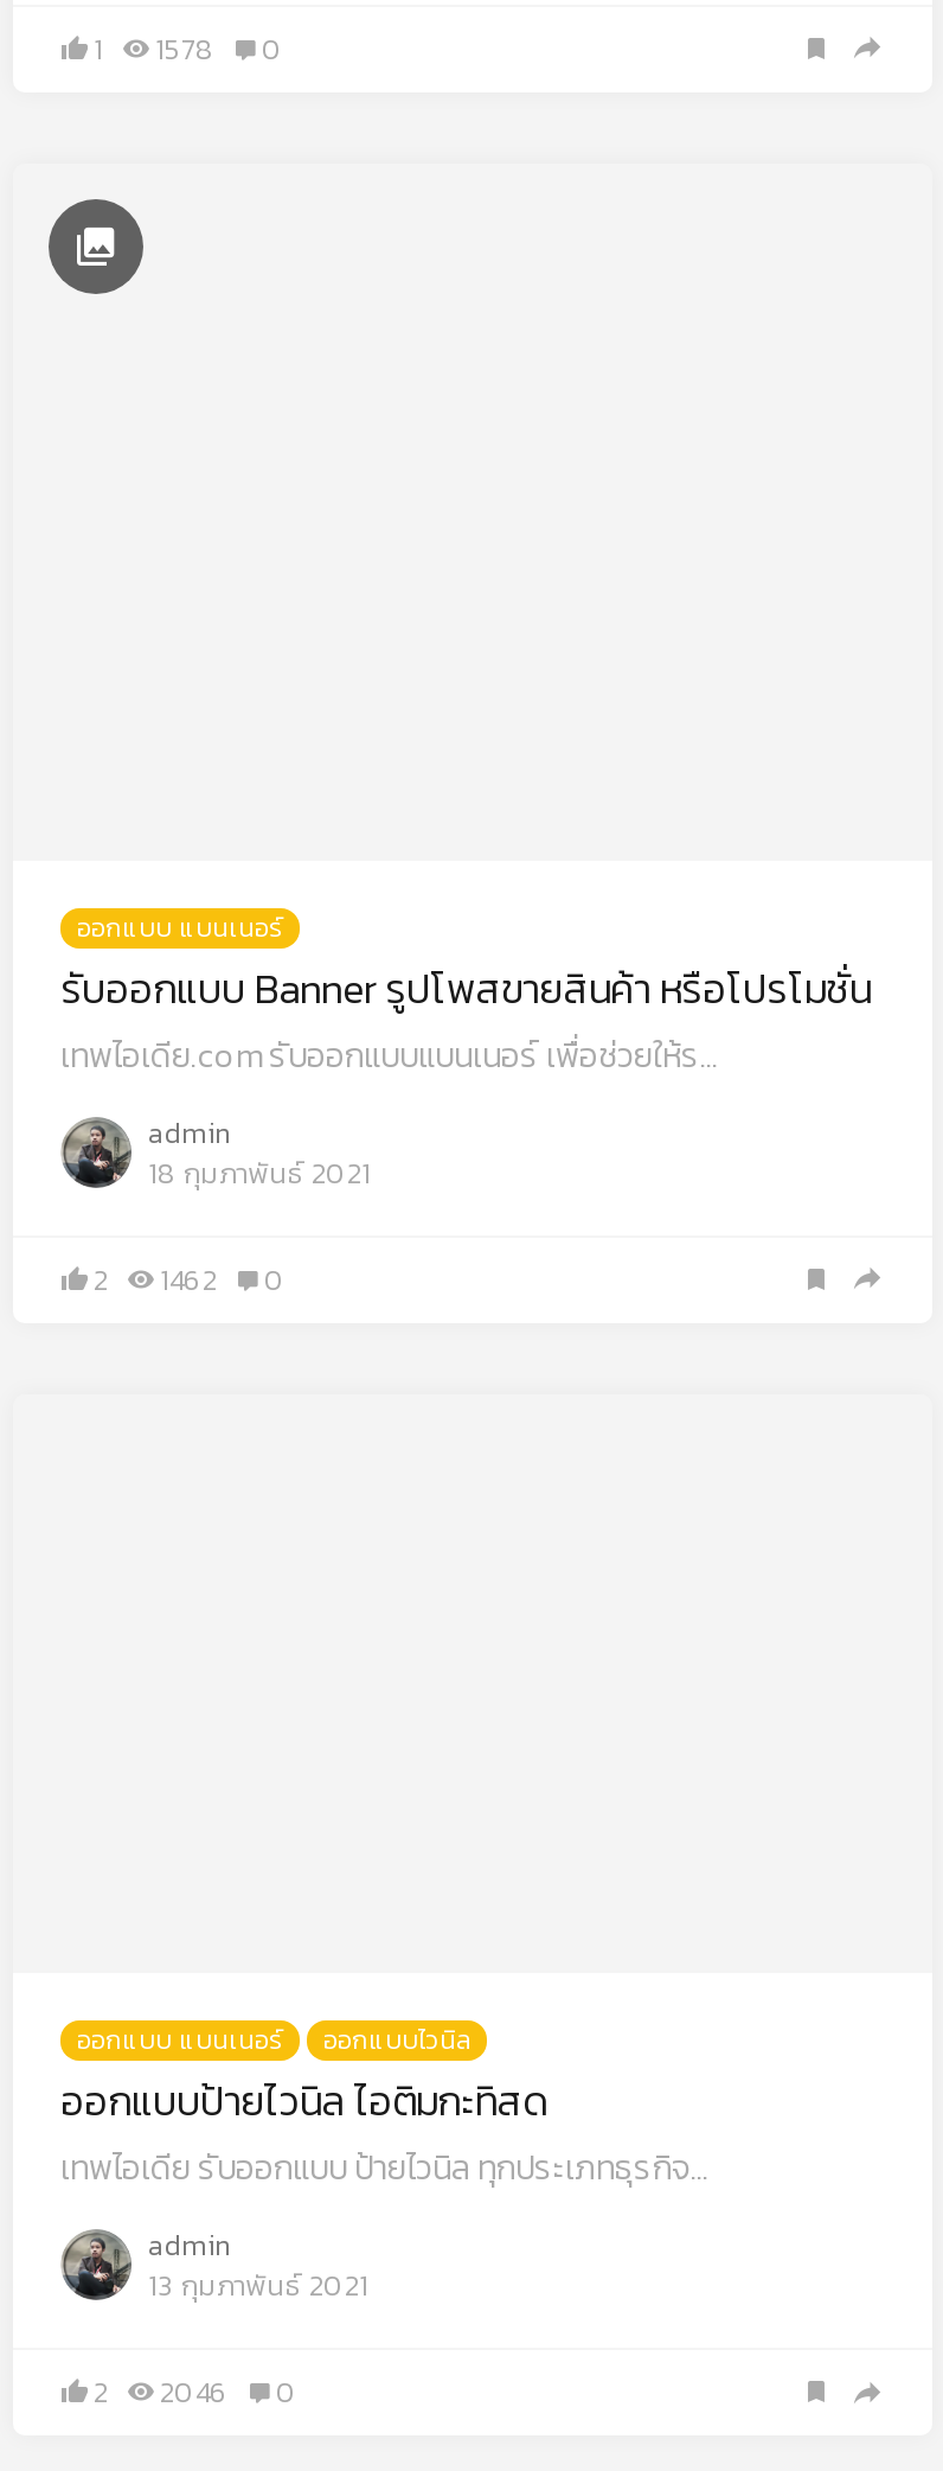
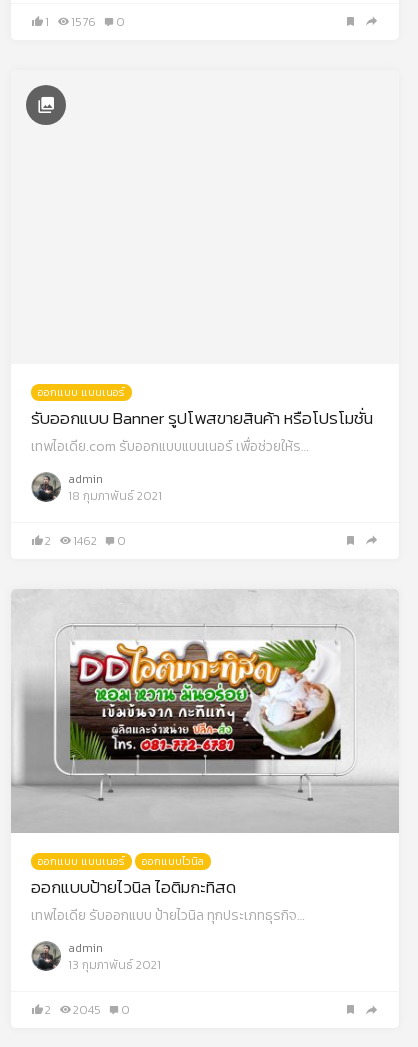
[155,28,214,71] 1578 -> [71,13,96,31] 1576
none -> [11,590,399,833] [image]
[160,2372,229,2415] 2046 -> [73,1001,101,1019] 2045

